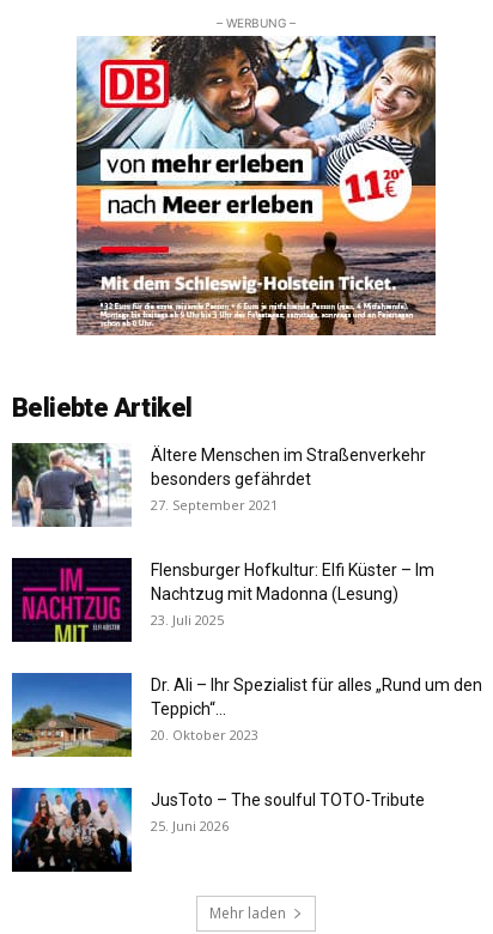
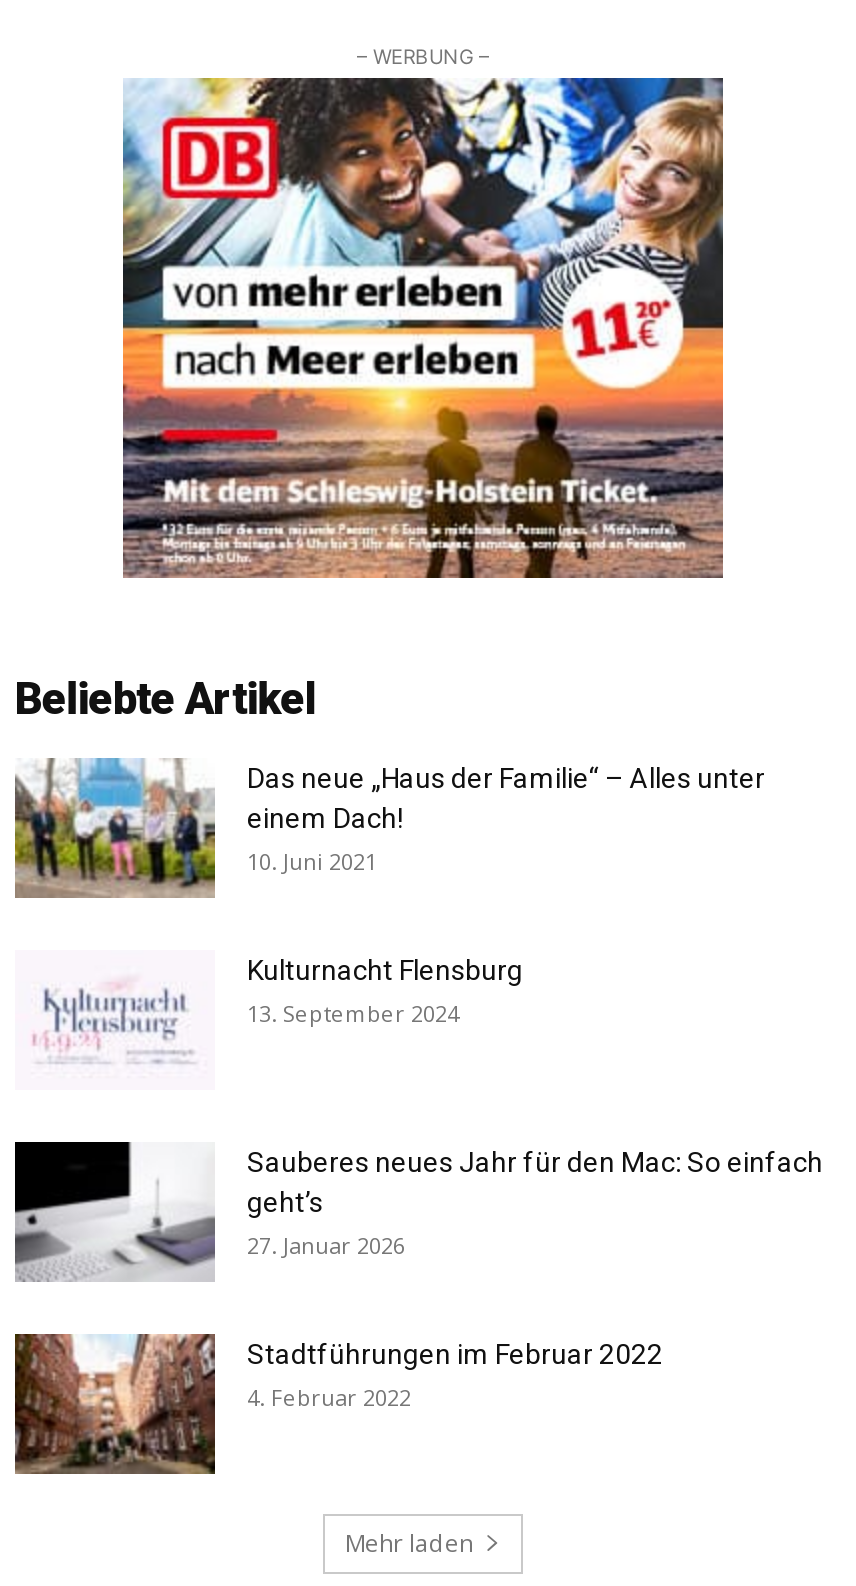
[11,442,426,527] [image] | Ältere Menschen im Straßenverkehr | besonders gefährdet | 27. September 2021 -> [13,756,765,898] [image] | Das neue „Haus der Familie“ – Alles unter | einem Dach! | 10. Juni 2021
[11,557,434,643] [image] | Flensburger Hofkultur: Elfi Küster – Im | Nachtzug mit Madonna (Lesung) | 23. Juli 2025 -> [15,950,523,1090] [image] | Kulturnacht Flensburg | 13. September 2024
[11,672,482,758] [image] | Dr. Ali – Ihr Spezialist für alles „Rund um den | Teppich“... | 20. Oktober 2023 -> [13,1140,823,1282] [image] | Sauberes neues Jahr für den Mac: So einfach | geht’s | 27. Januar 2026
[11,787,425,873] [image] | JusToto – The soulful TOTO-Tribute | 25. Juni 2026 -> [13,1332,663,1476] [image] | Stadtführungen im Februar 2022 | 4. Februar 2022

